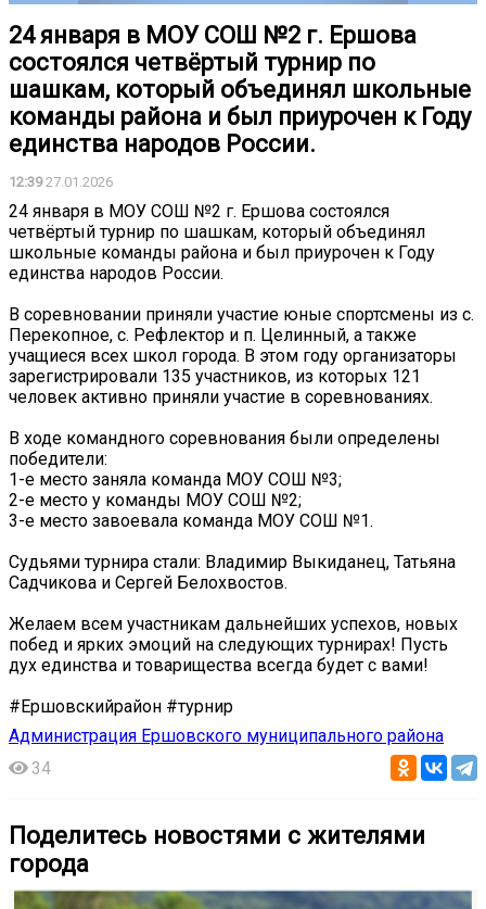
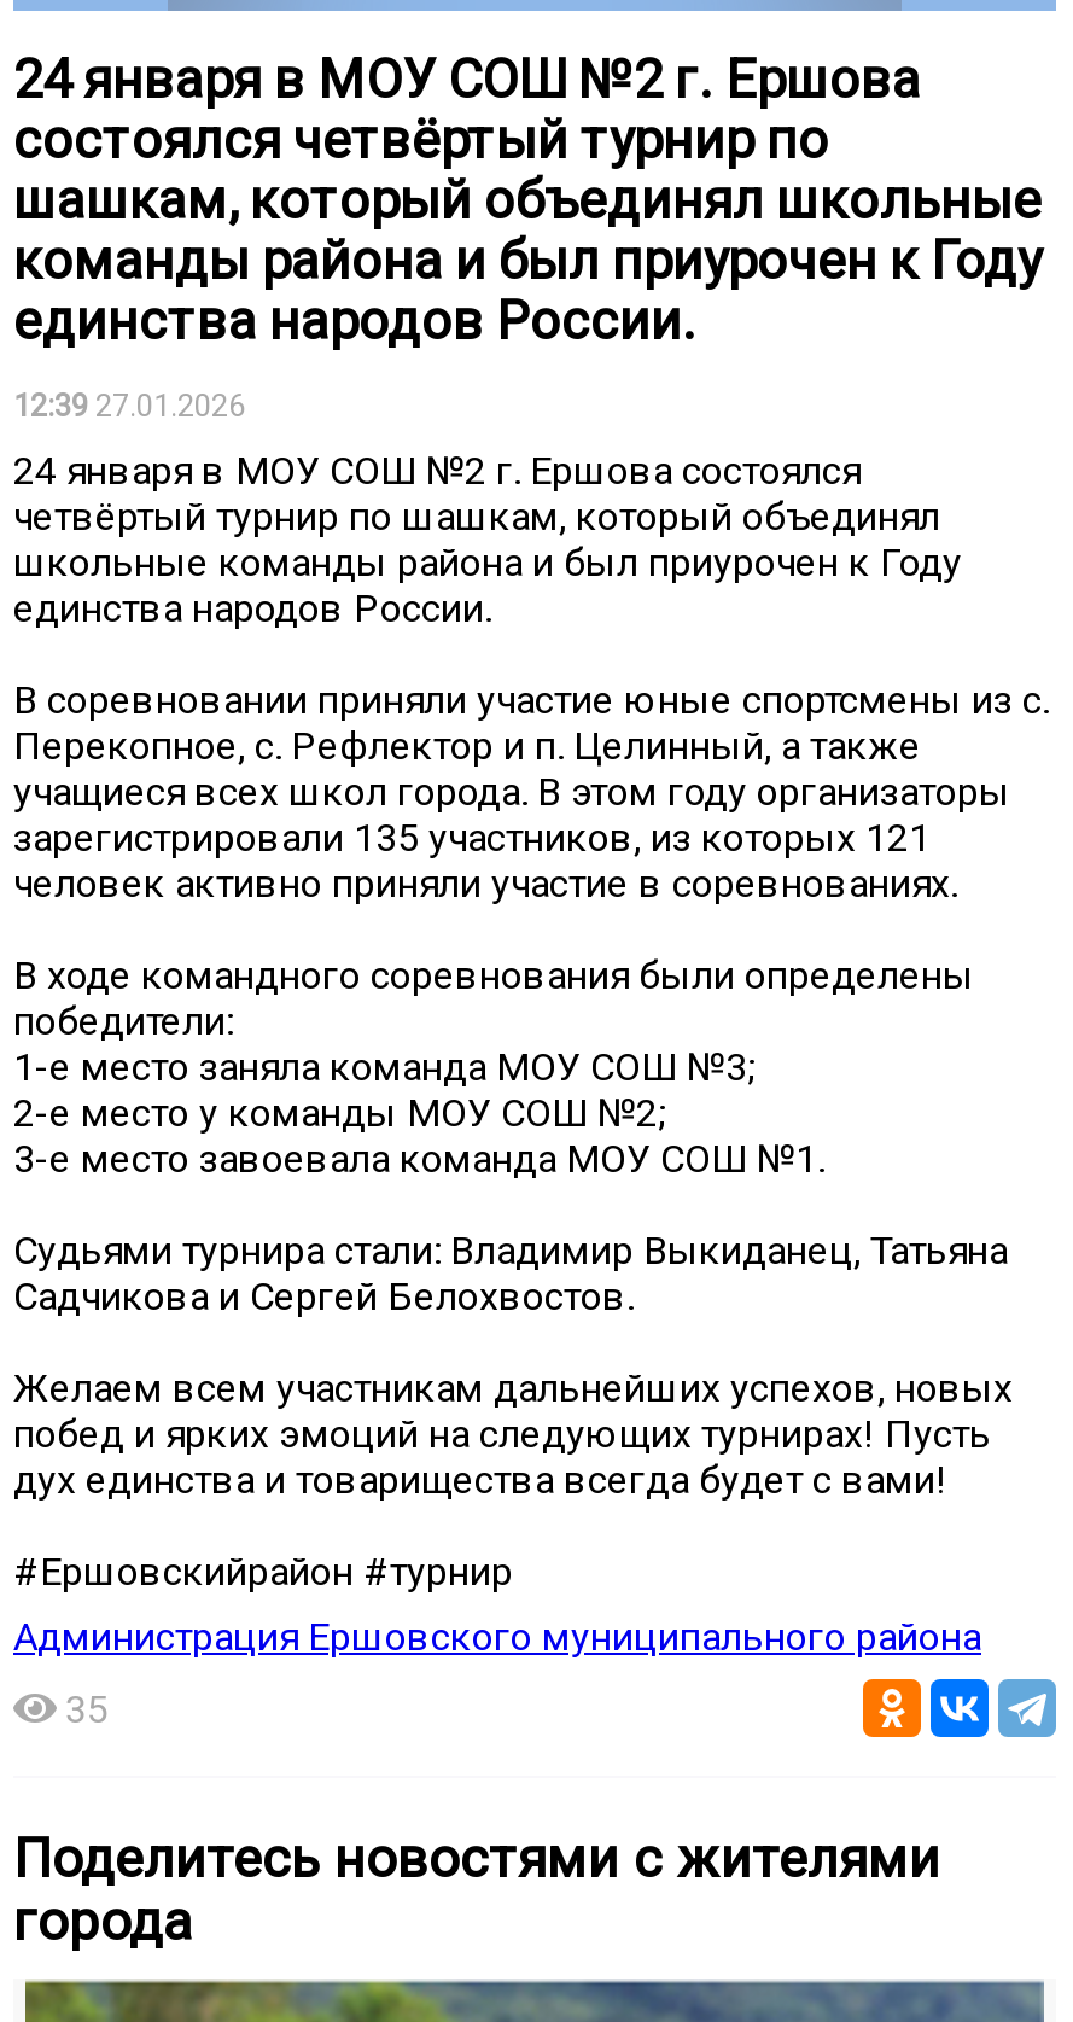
[32,758,51,779] 34 -> [64,1686,108,1732] 35

